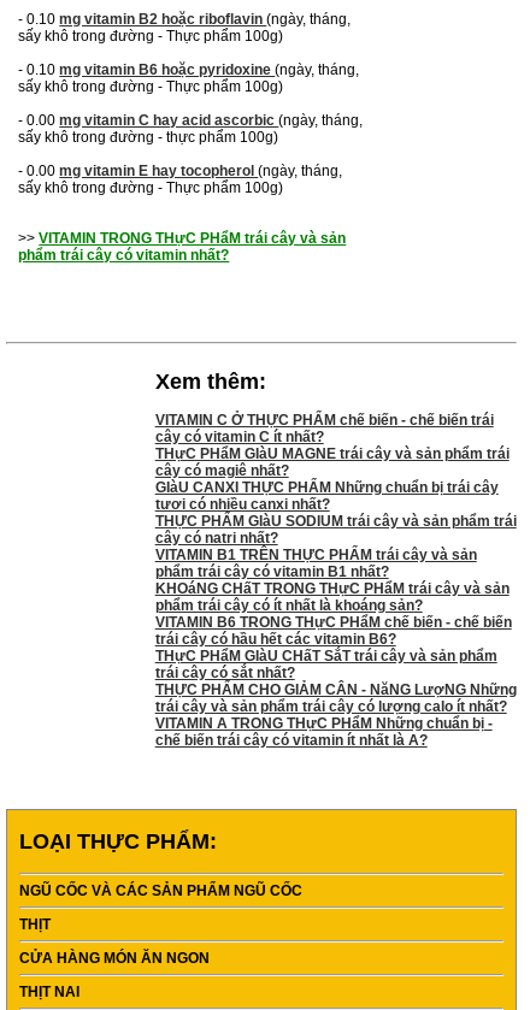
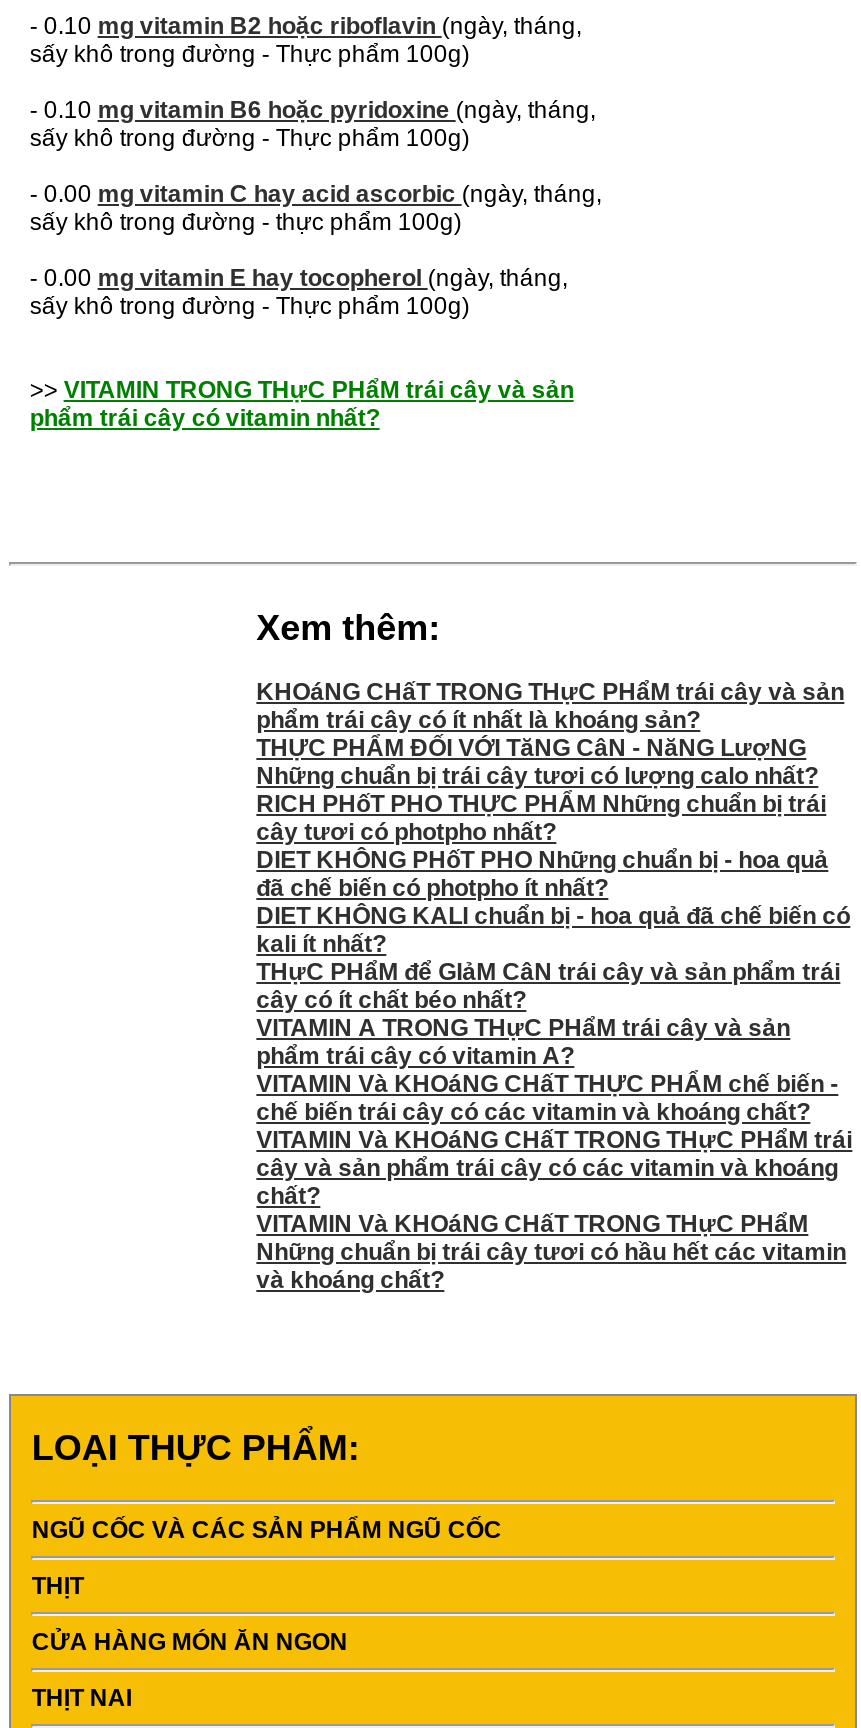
[155,412,516,581] VITAMIN C Ở THỰC PHẨM chế biến - chế biến trái | cây có vitamin C ít nhất? | THựC PHẩM GIàU MAGNE trái cây và sản phẩm trái | cây có magiê nhất? | GIàU CANXI THỰC PHẨM Những chuẩn bị trái cây | tươi có nhiều canxi nhất? | THỰC PHẨM GIàU SODIUM trái cây và sản phẩm trái | cây có natri nhất? | VITAMIN B1 TRÊN THỰC PHẨM trái cây và sản | phẩm trái cây có vitamin B1 nhất? -> none
moved [155,581,509,615] -> [256,679,844,735]: KHOáNG CHấT TRONG THựC PHẩM trái cây và sản | phẩm trái cây có ít nhất là khoáng sản?
[155,615,516,749] VITAMIN B6 TRONG THựC PHẩM chế biến - chế biến | trái cây có hầu hết các vitamin B6? | THựC PHẩM GIàU CHấT SắT trái cây và sản phẩm | trái cây có sắt nhất? | THỰC PHẨM CHO GIẢM CÂN - NăNG LượNG Những | trái cây và sản phẩm trái cây có lượng calo ít nhất? | VITAMIN A TRONG THựC PHẩM Những chuẩn bị - | chế biến trái cây có vitamin ít nhất là A? -> [256,735,852,1295] THỰC PHẨM ĐỐI VỚI TăNG CâN - NăNG LượNG | Những chuẩn bị trái cây tươi có lượng calo nhất? | RICH PHốT PHO THỰC PHẨM Những chuẩn bị trái | cây tươi có photpho nhất? | DIET KHÔNG PHốT PHO Những chuẩn bị - hoa quả | đã chế biến có photpho ít nhất? | DIET KHÔNG KALI chuẩn bị - hoa quả đã chế biến có | kali ít nhất? | THựC PHẩM để GIảM CâN trái cây và sản phẩm trái | cây có ít chất béo nhất? | VITAMIN A TRONG THựC PHẩM trái cây và sản | phẩm trái cây có vitamin A? | VITAMIN Và KHOáNG CHấT THỰC PHẨM chế biến - | chế biến trái cây có các vitamin và khoáng chất? | VITAMIN Và KHOáNG CHấT TRONG THựC PHẩM trái | cây và sản phẩm trái cây có các vitamin và khoáng | chất? | VITAMIN Và KHOáNG CHấT TRONG THựC PHẩM | Những chuẩn bị trái cây tươi có hầu hết các vitamin | và khoáng chất?

